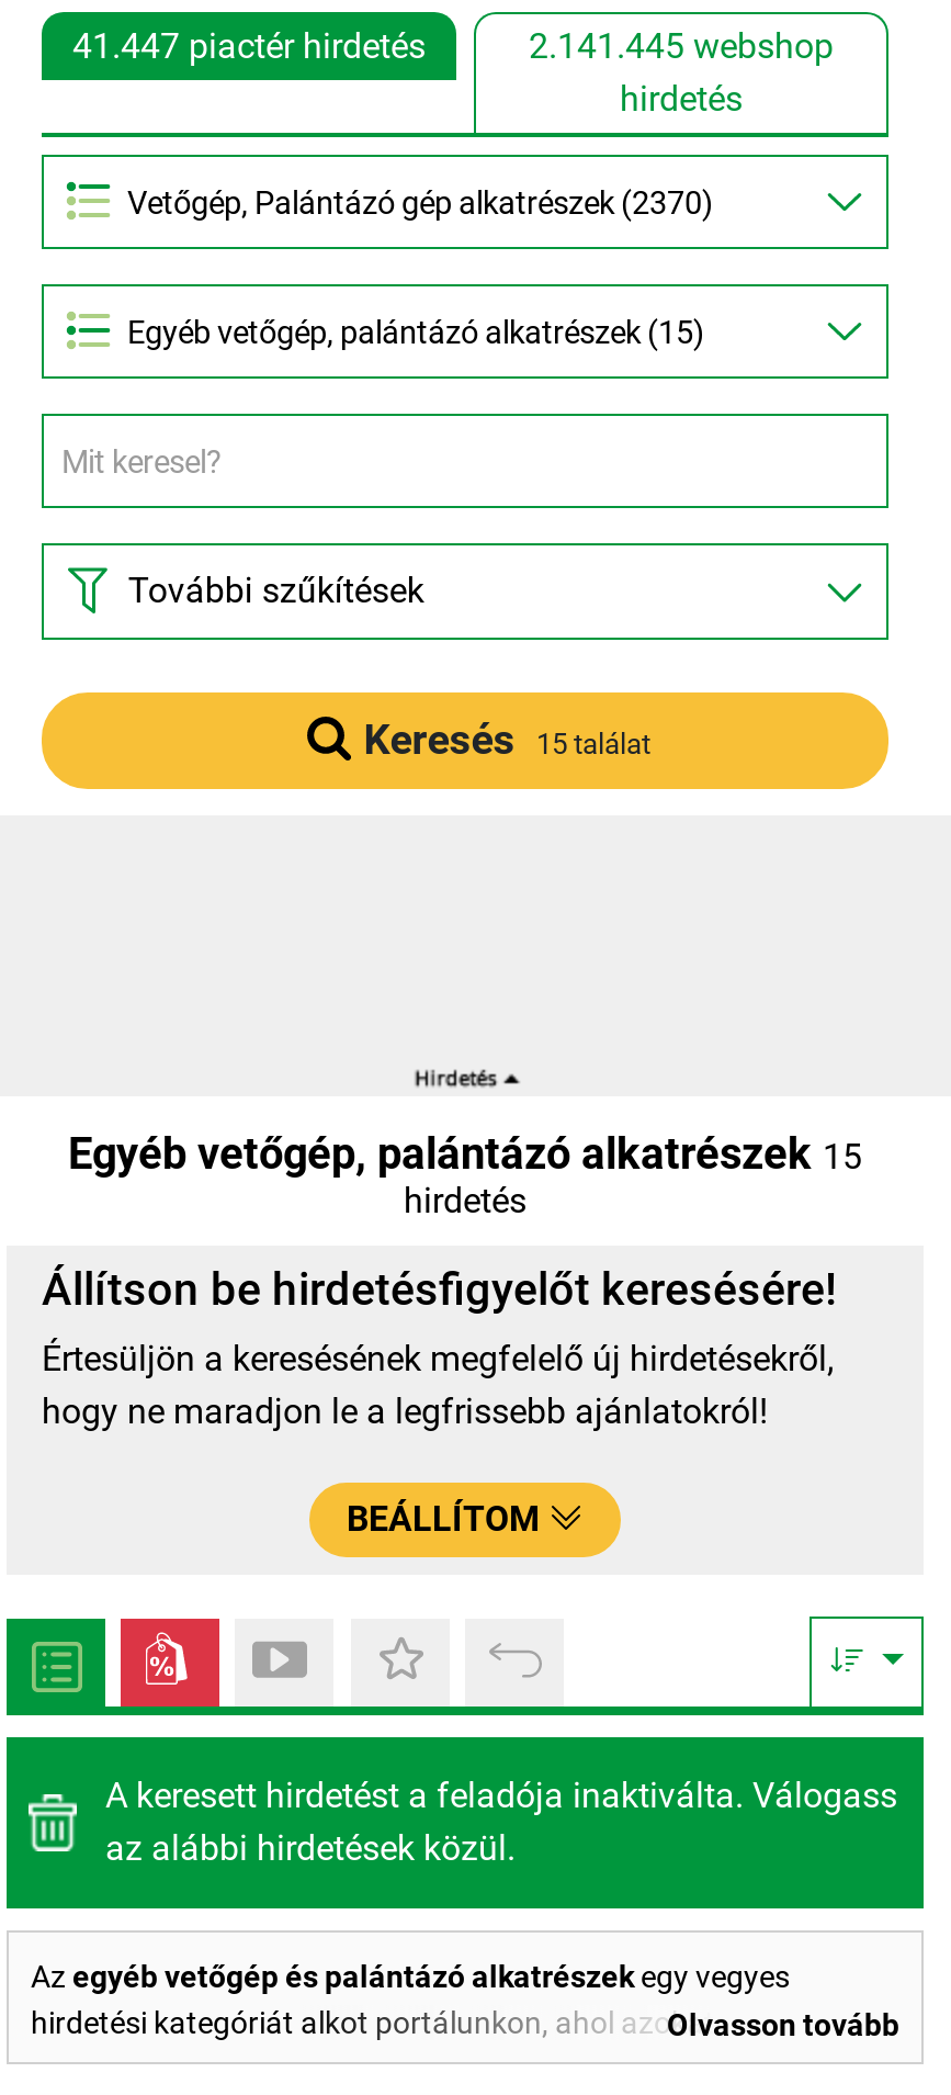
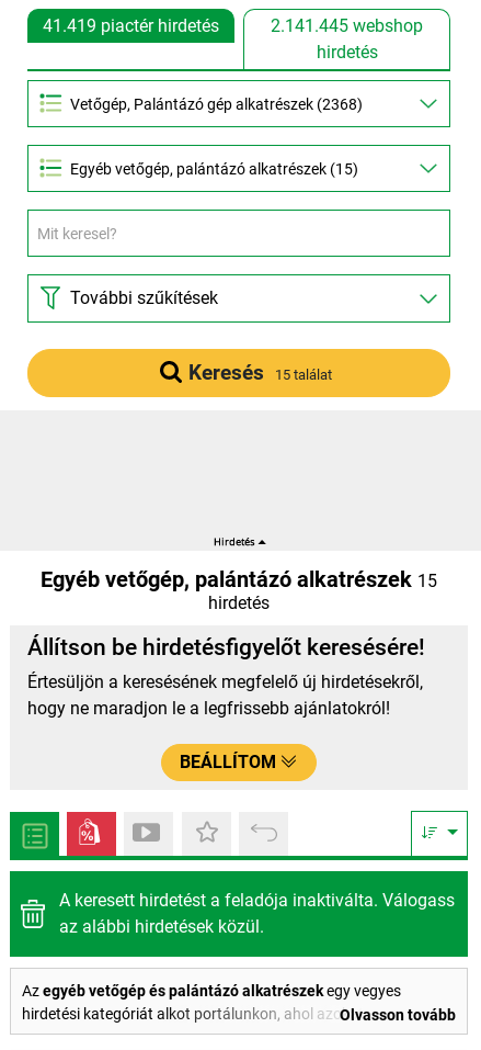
[72,26,426,68] 41.447 piactér hirdetés -> [43,16,219,37] 41.419 piactér hirdetés

